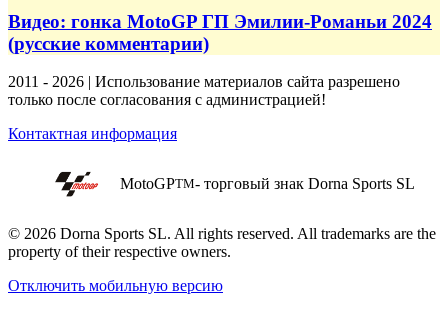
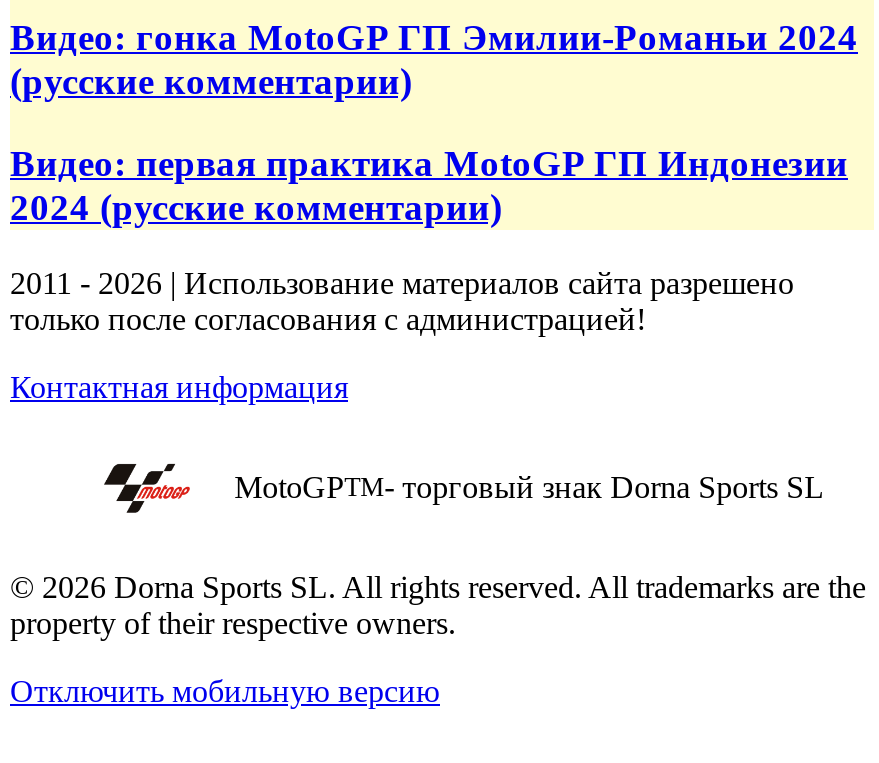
none -> [10,142,848,228] Видео: первая практика MotoGP ГП Индонезии | 2024 (русские комментарии)

